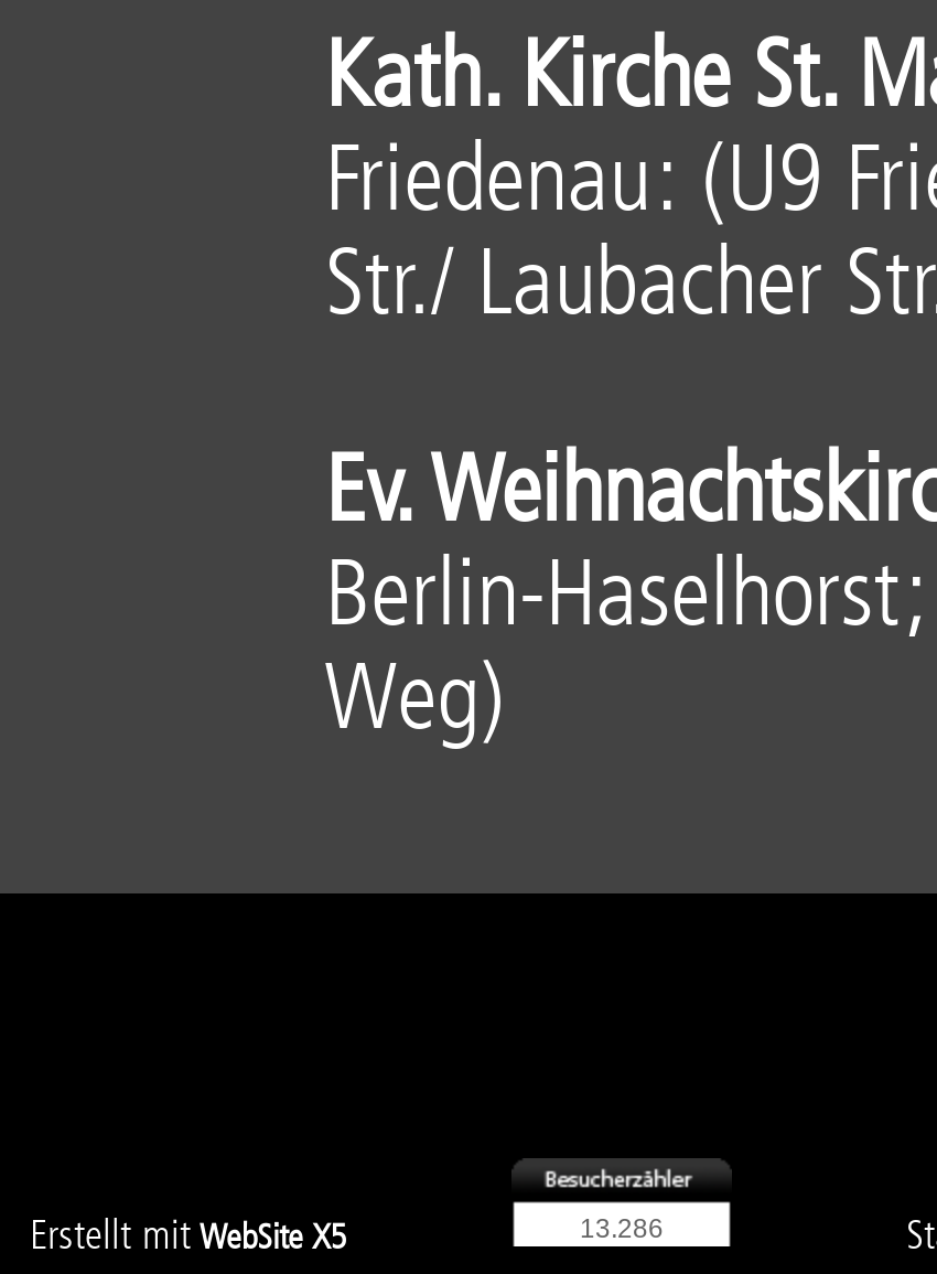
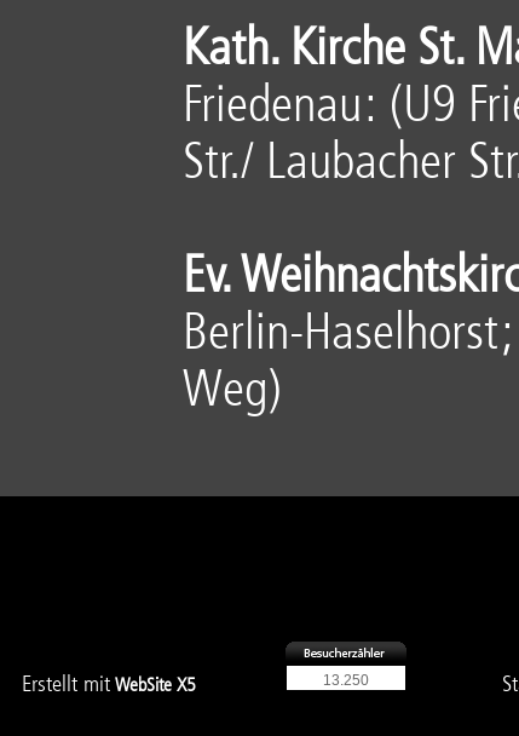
[580,1213,664,1244] 13.286 -> [323,672,369,689] 13.250

